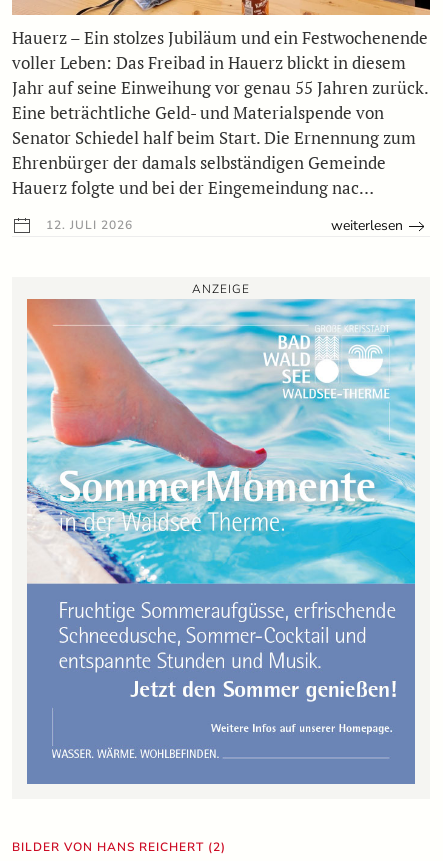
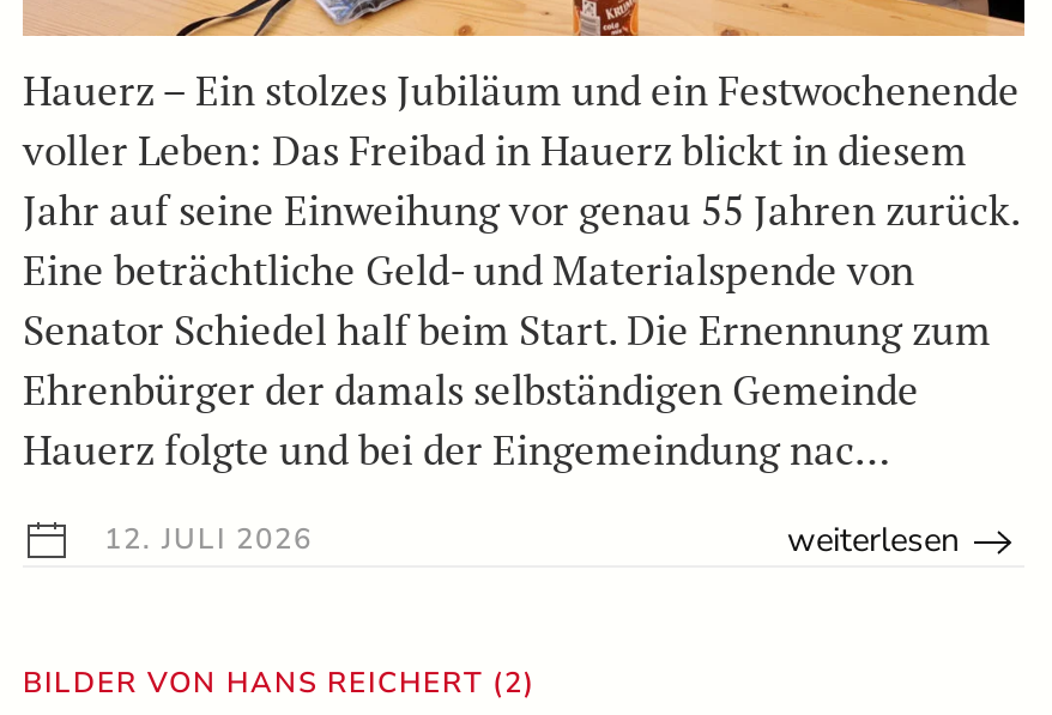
[192,281,250,297] ANZEIGE -> none
[26,298,416,785] [image] -> none

